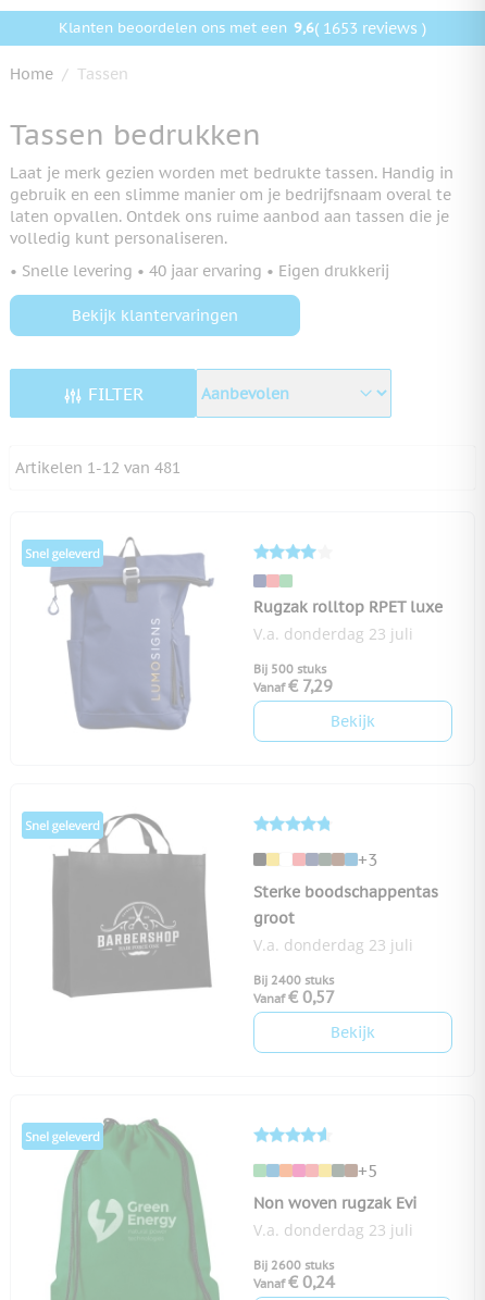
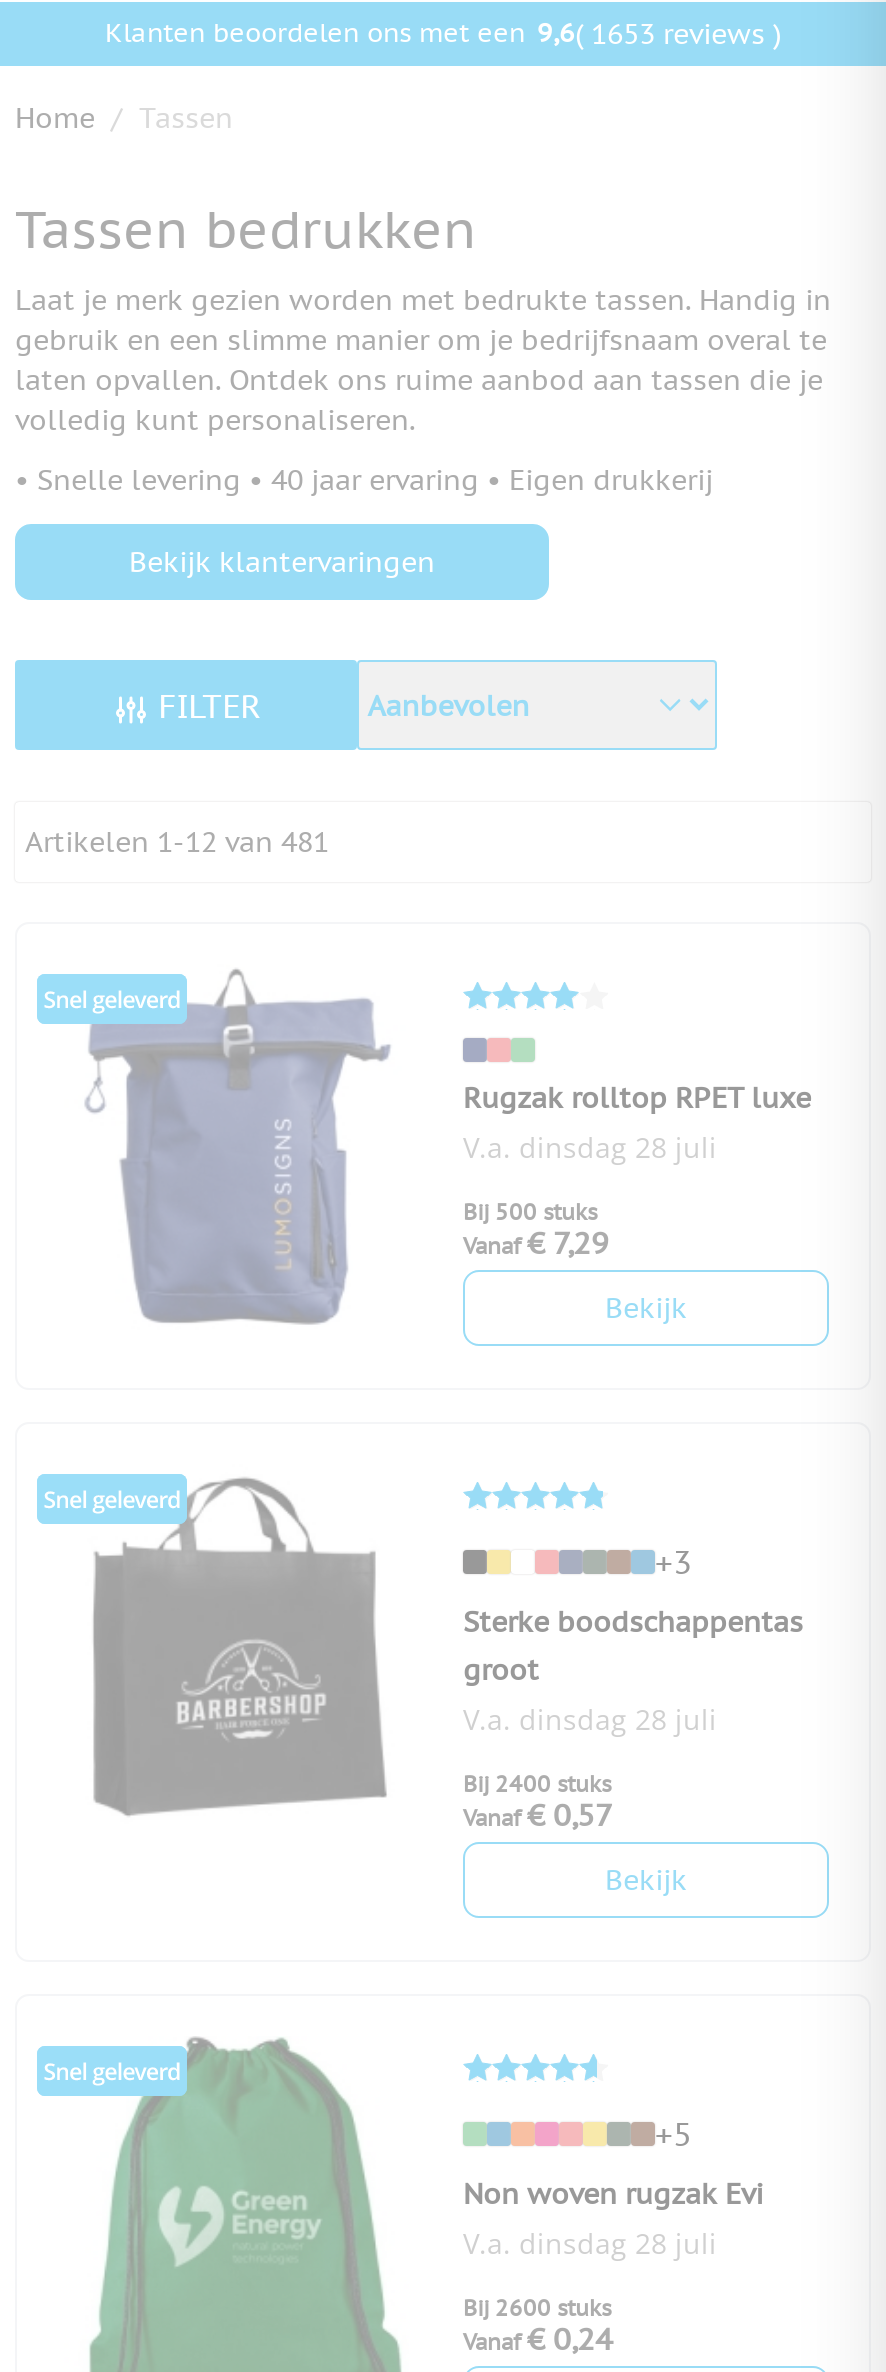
[253,624,413,644] V.a. donderdag 23 juli -> [463,1128,717,1166] V.a. dinsdag 28 juli
[253,935,413,955] V.a. donderdag 23 juli -> [463,1700,717,1738] V.a. dinsdag 28 juli
[253,1220,413,1240] V.a. donderdag 23 juli -> [463,2224,717,2262] V.a. dinsdag 28 juli

